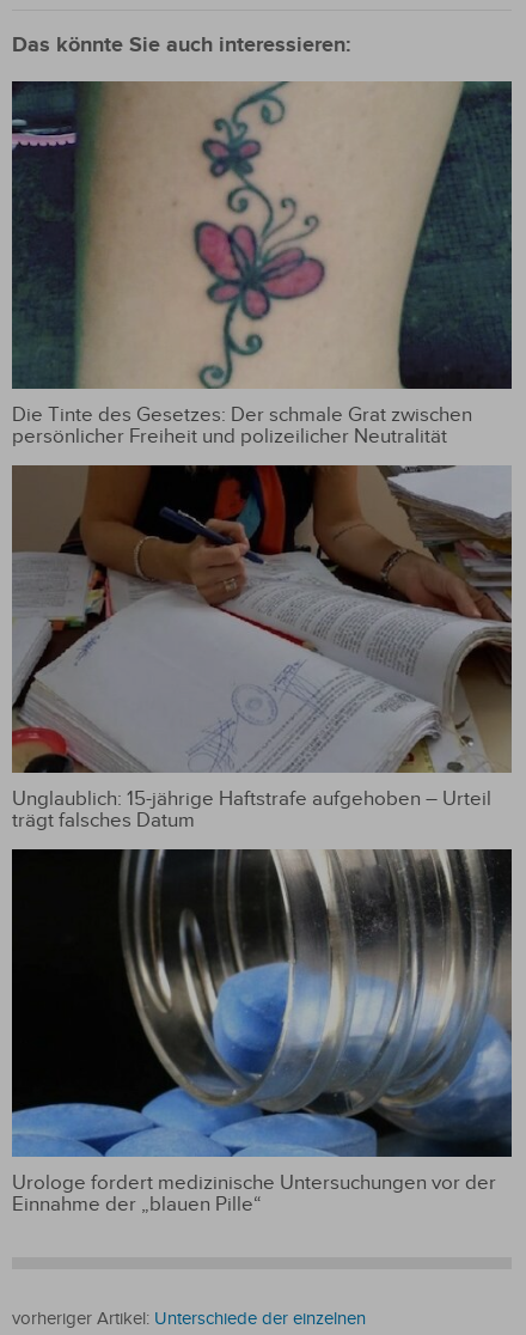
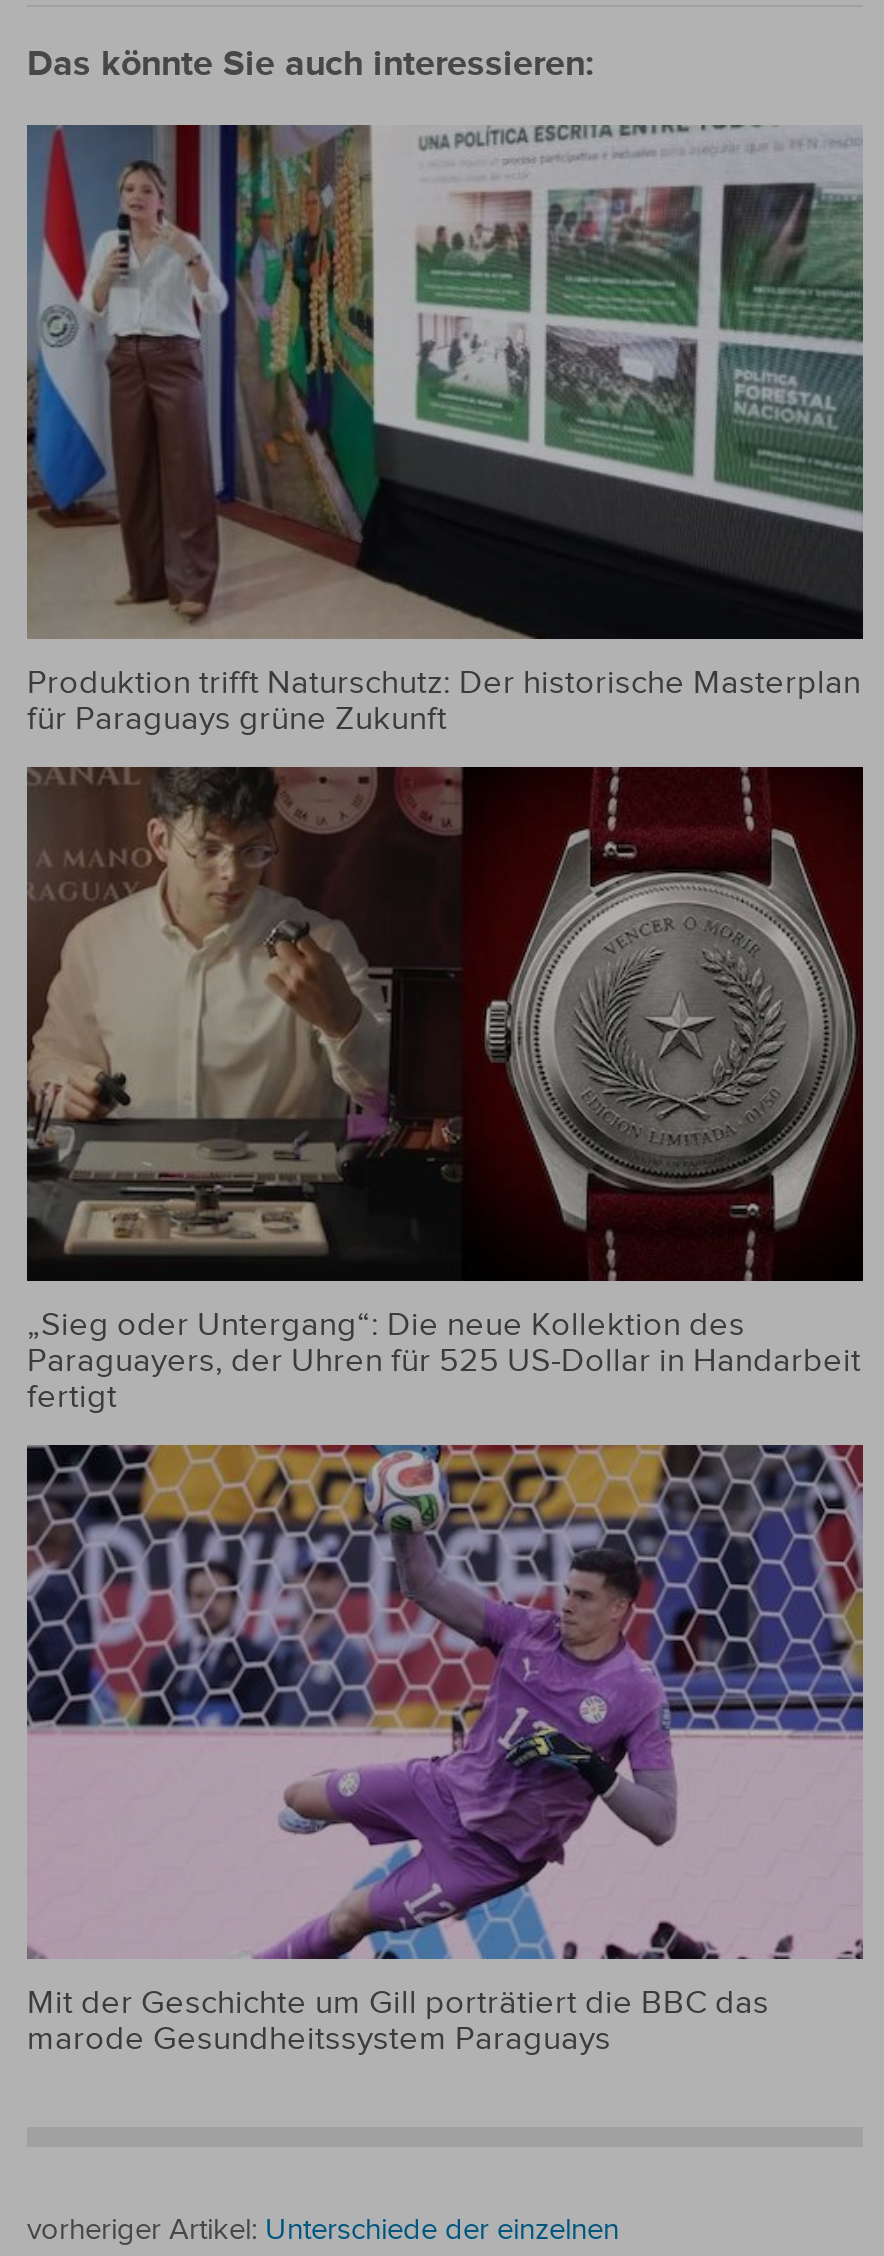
[11,80,513,449] [image] | Die Tinte des Gesetzes: Der schmale Grat zwischen | persönlicher Freiheit und polizeilicher Neutralität -> [25,123,863,740] [image] | Produktion trifft Naturschutz: Der historische Masterplan | für Paraguays grüne Zukunft
[11,464,513,833] [image] | Unglaublich: 15-jährige Haftstrafe aufgehoben – Urteil | trägt falsches Datum -> [25,765,865,1417] [image] | „Sieg oder Untergang“: Die neue Kollektion des | Paraguayers, der Uhren für 525 US-Dollar in Handarbeit | fertigt
[11,848,513,1217] [image] | Urologe fordert medizinische Untersuchungen vor der | Einnahme der „blauen Pille“ -> [25,1443,865,2059] [image] | Mit der Geschichte um Gill porträtiert die BBC das | marode Gesundheitssystem Paraguays

